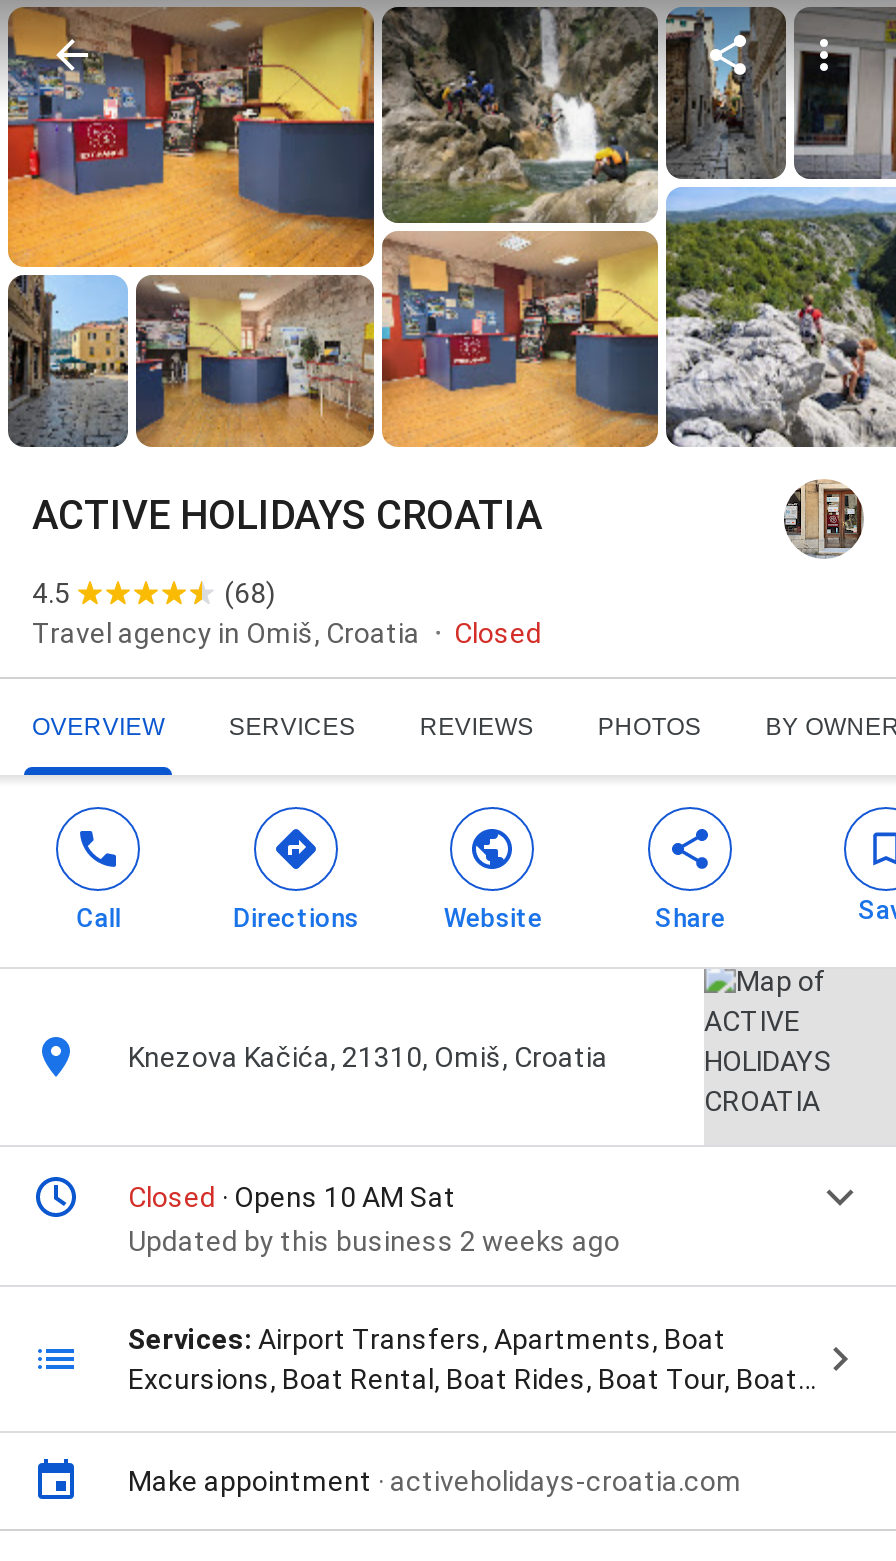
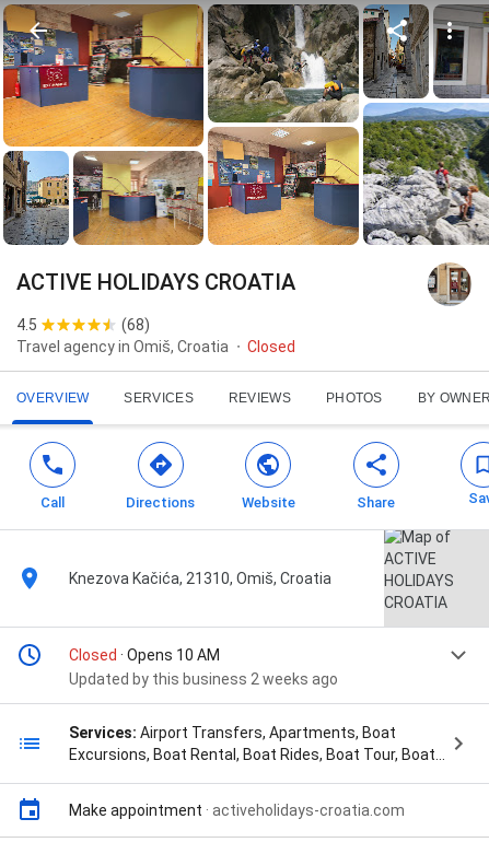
[128,1181,456,1213] Closed · Opens 10 AM Sat -> [69,646,220,664] Closed · Opens 10 AM

